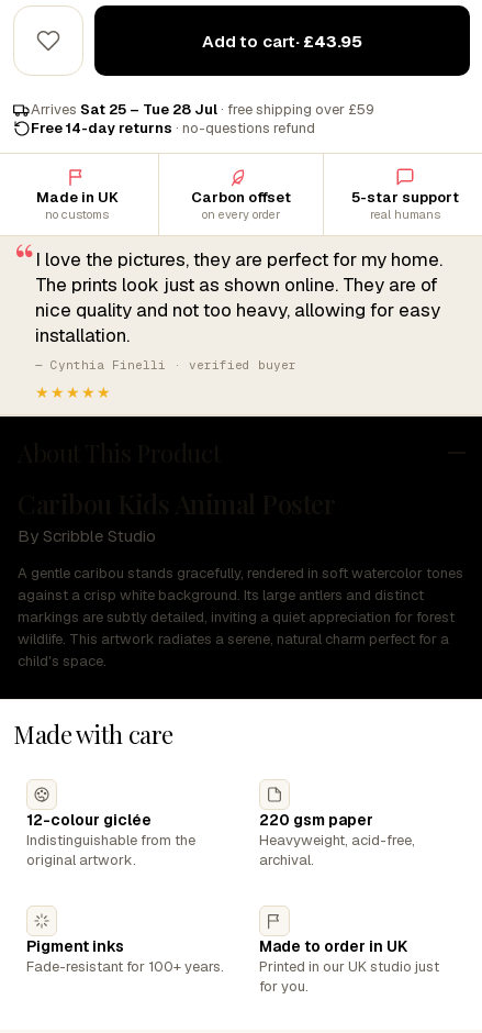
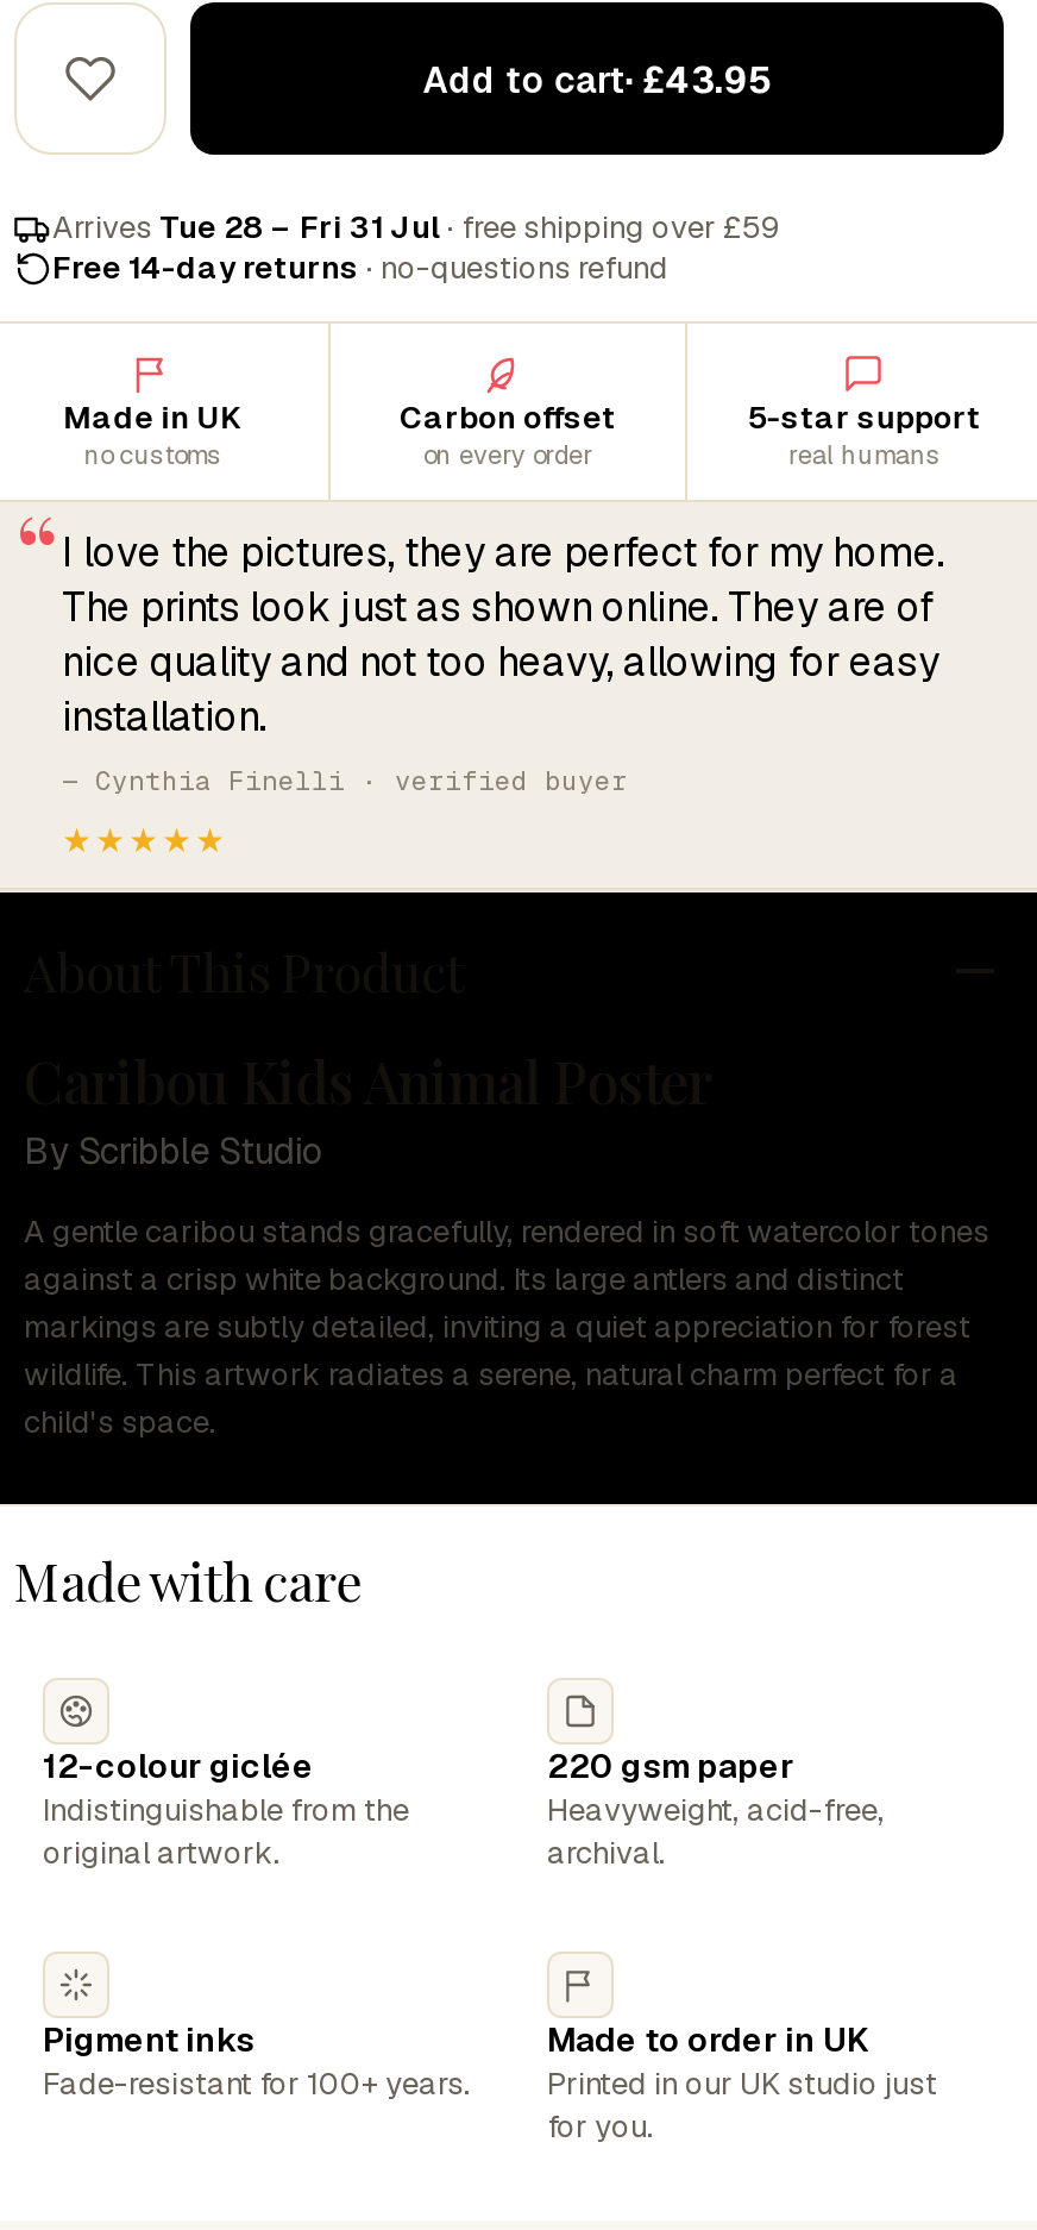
[31,100,374,119] Arrives Sat 25 – Tue 28 Jul · free shipping over £59 -> [52,207,780,248] Arrives Tue 28 – Fri 31 Jul · free shipping over £59

